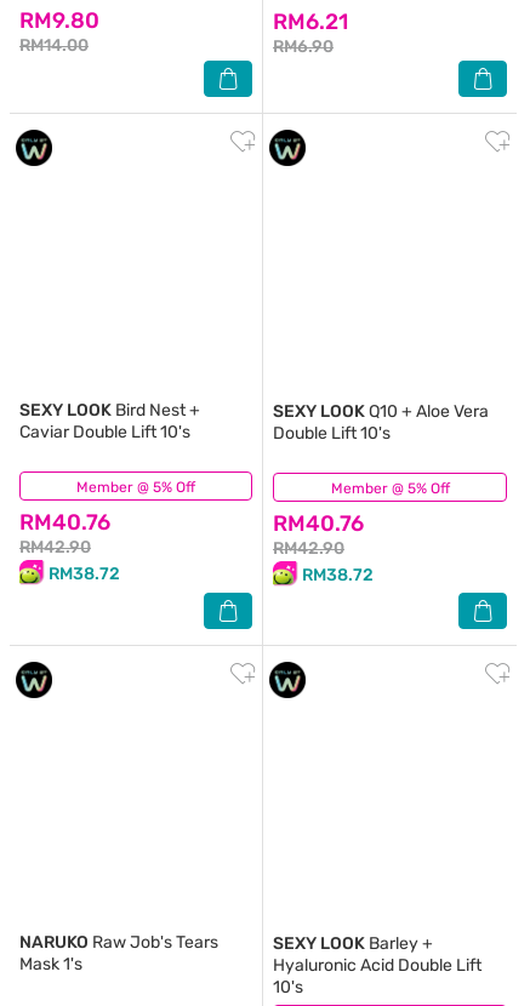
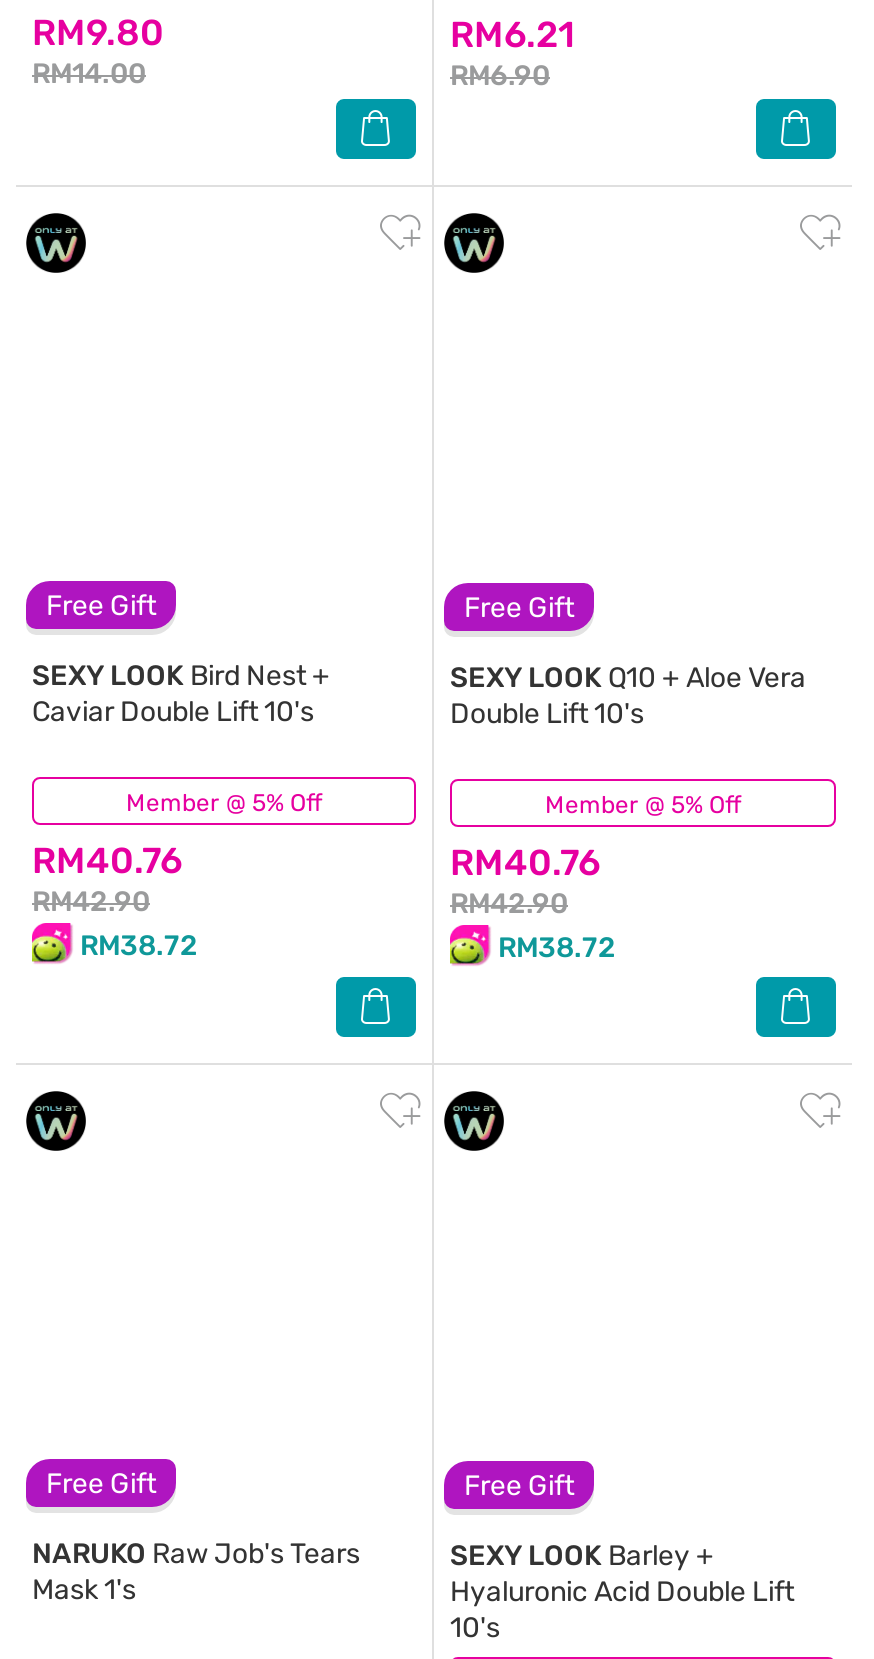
none -> [46,589,156,623] Free Gift
none -> [464,591,574,625] Free Gift
none -> [46,1467,156,1501] Free Gift
none -> [464,1469,574,1503] Free Gift

